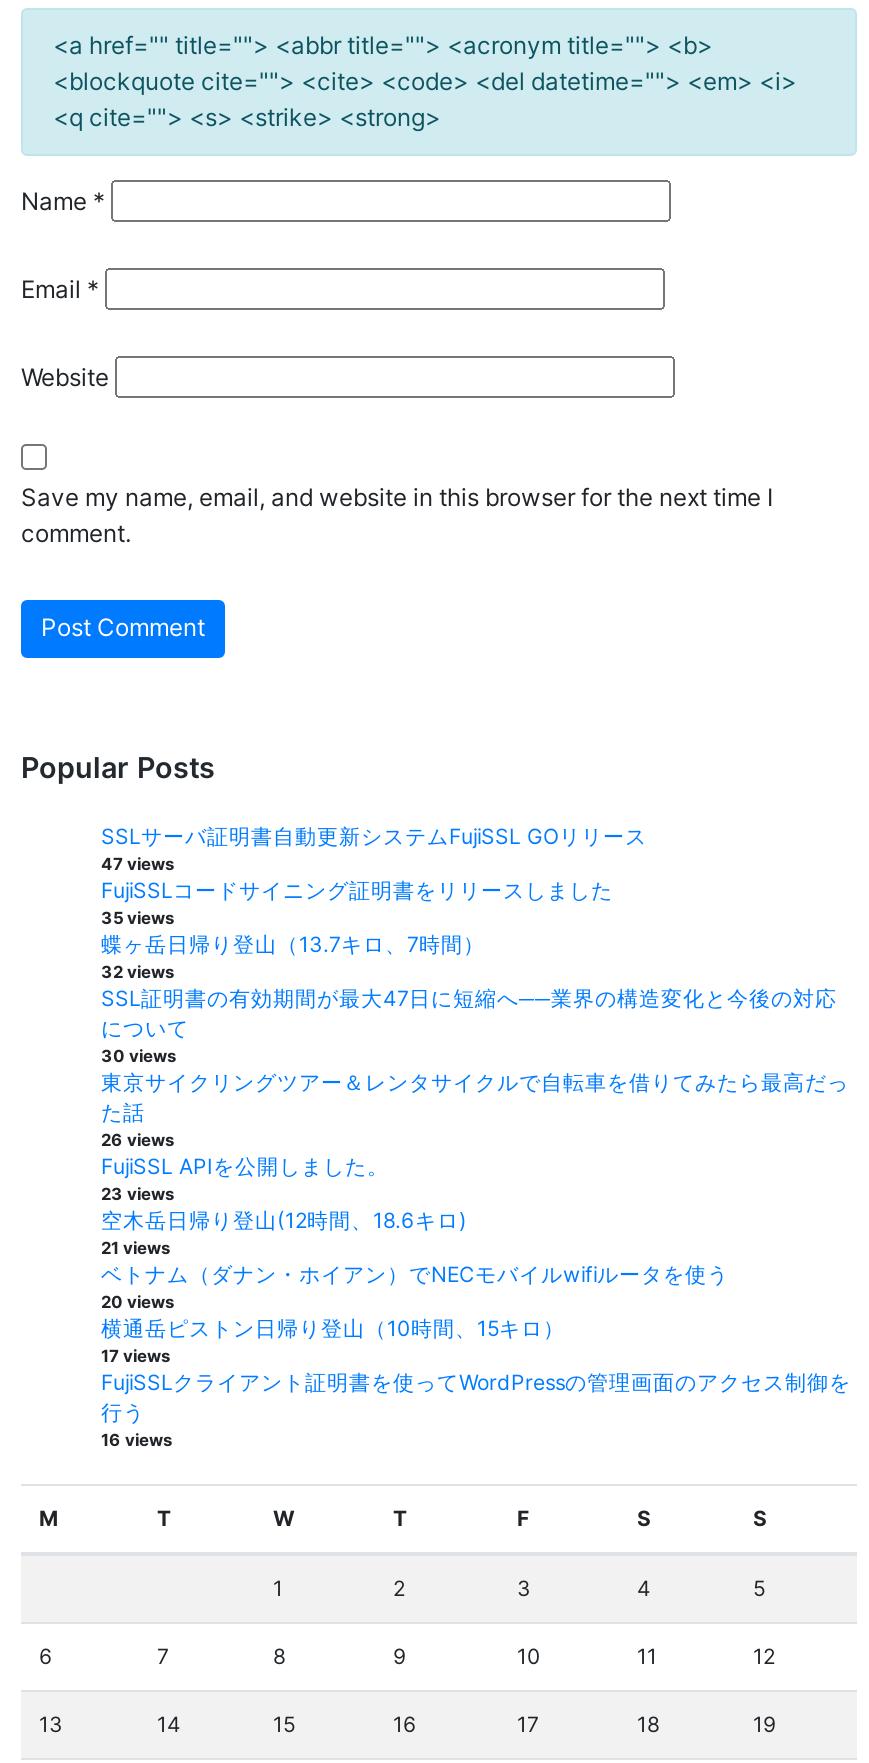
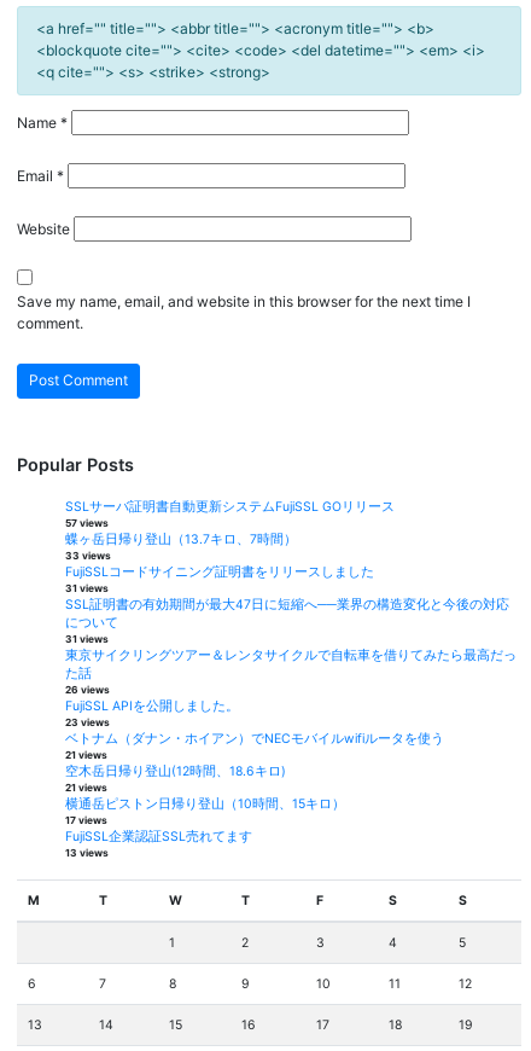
[101,854,175,928] 47 views | 35 views -> [65,517,109,529] 57 views
moved [101,878,613,904] -> [65,564,374,580]: FujiSSLコードサイニング証明書をリリースしました
[101,962,175,982] 32 views -> [65,549,111,594] 33 views | 31 views
[101,1046,177,1066] 30 views -> [65,633,109,645] 31 views
none -> [65,749,107,761] 21 views
moved [101,1208,467,1258] -> [65,763,286,793]: 空木岳日帰り登山(12時間、18.6キロ) | 21 views
moved [101,1262,729,1288] -> [65,731,444,746]: ベトナム（ダナン・ホイアン）でNECモバイルwifiルータを使う
[101,1292,175,1312] 20 views -> none
[101,1370,851,1450] FujiSSLクライアント証明書を使ってWordPressの管理画面のアクセス制御を | 行う | 16 views -> [65,828,252,859] FujiSSL企業認証SSL売れてます | 13 views

